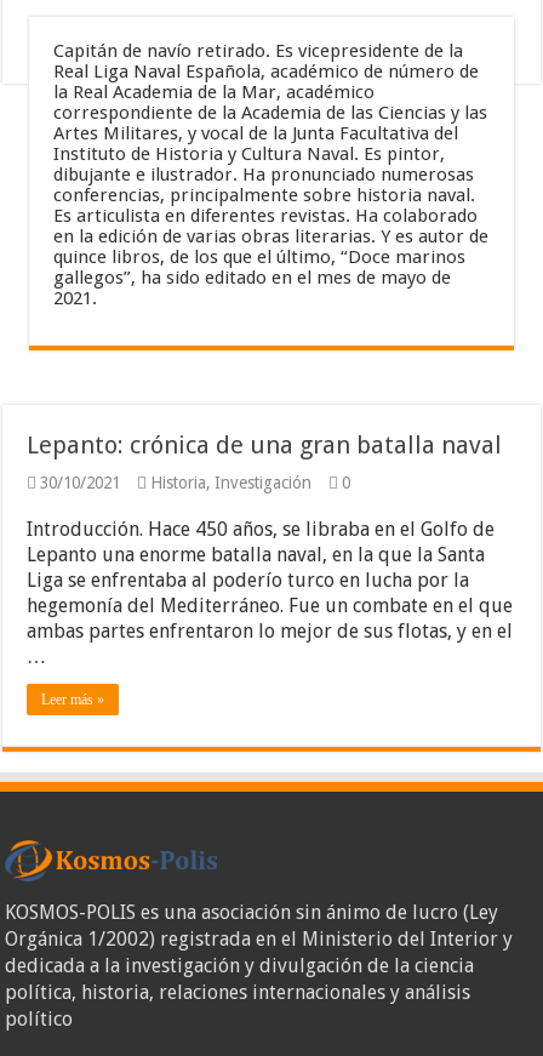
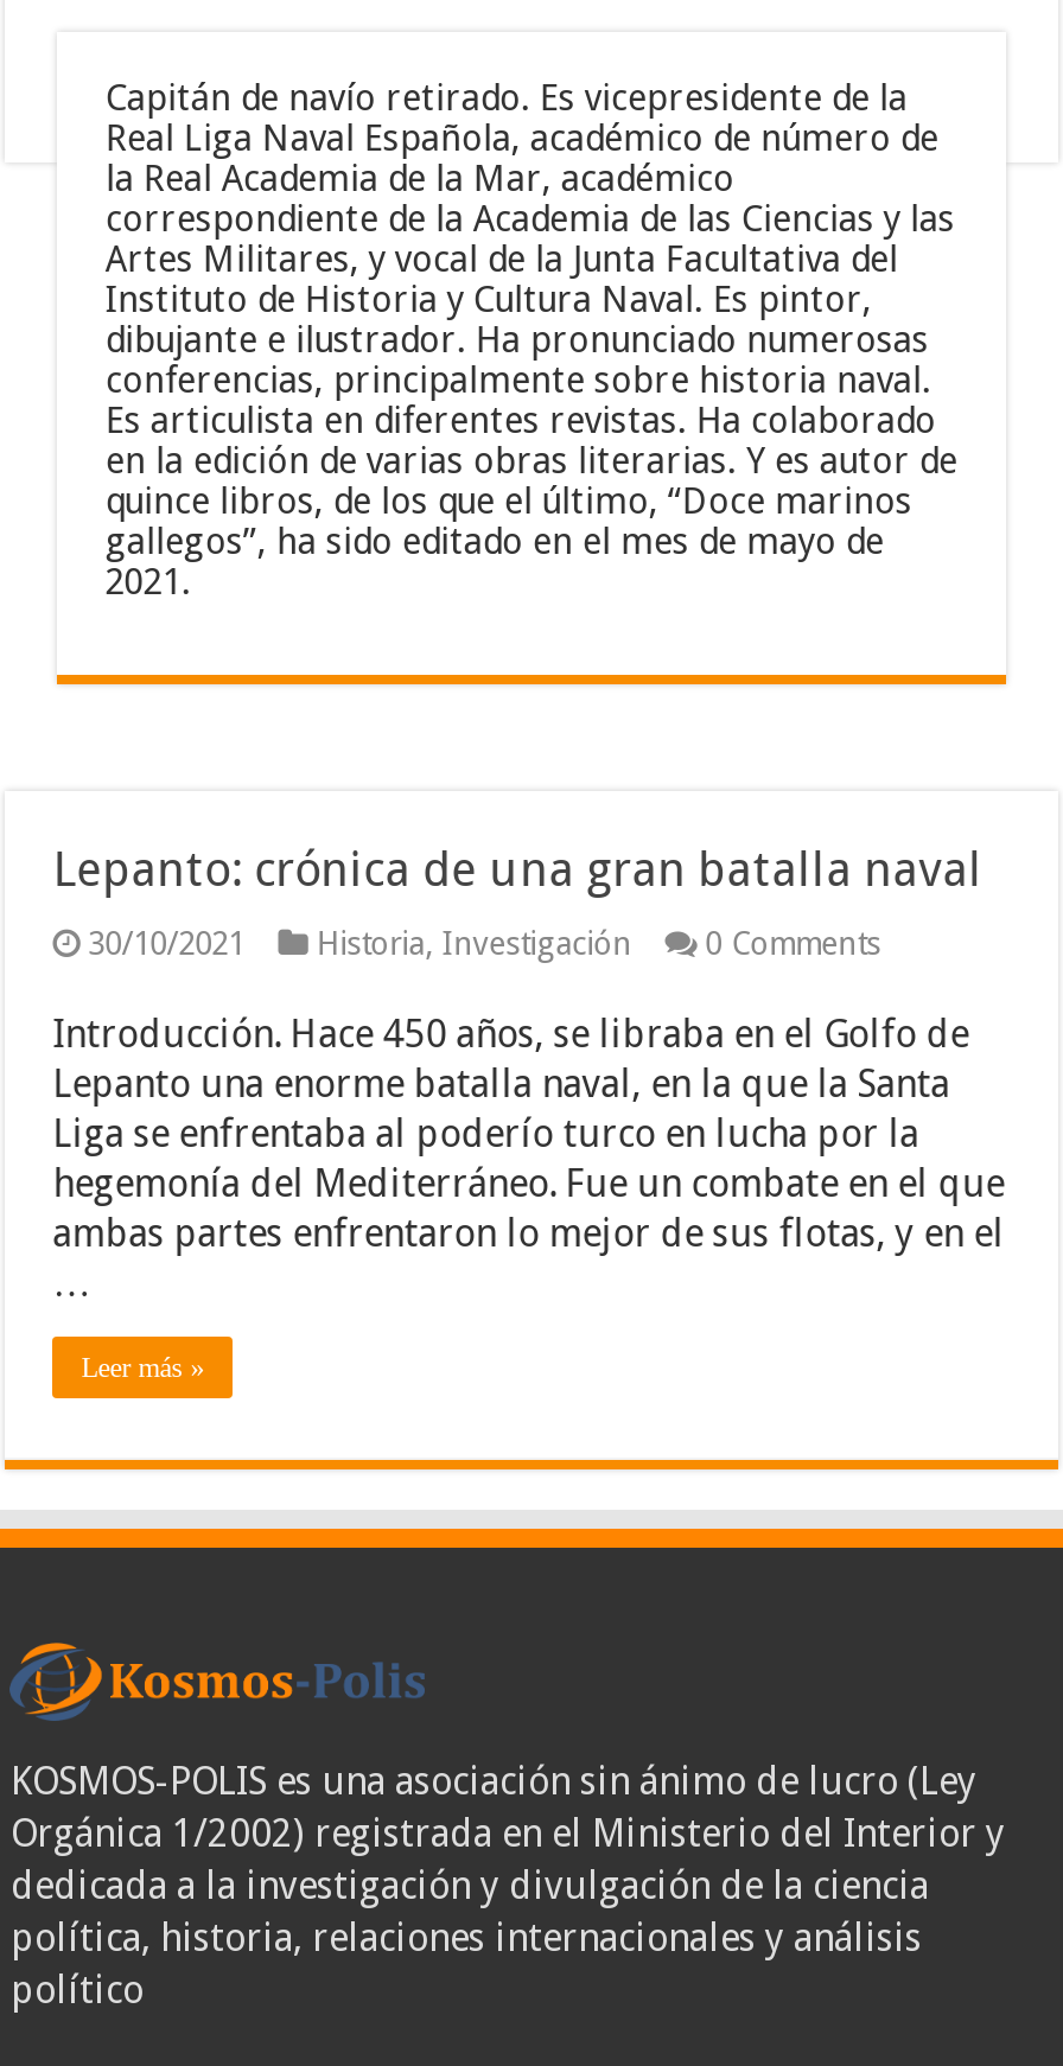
[40,473,351,492] 30/10/2021 Historia, Investigación 0 -> [88,924,881,962] 30/10/2021 Historia, Investigación 0 Comments

